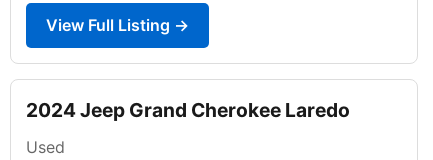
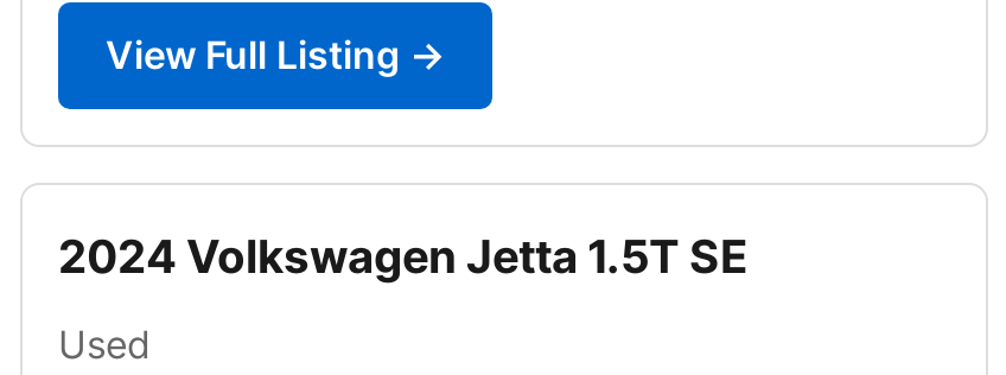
[26,98,350,122] 2024 Jeep Grand Cherokee Laredo -> [58,228,749,285] 2024 Volkswagen Jetta 1.5T SE

